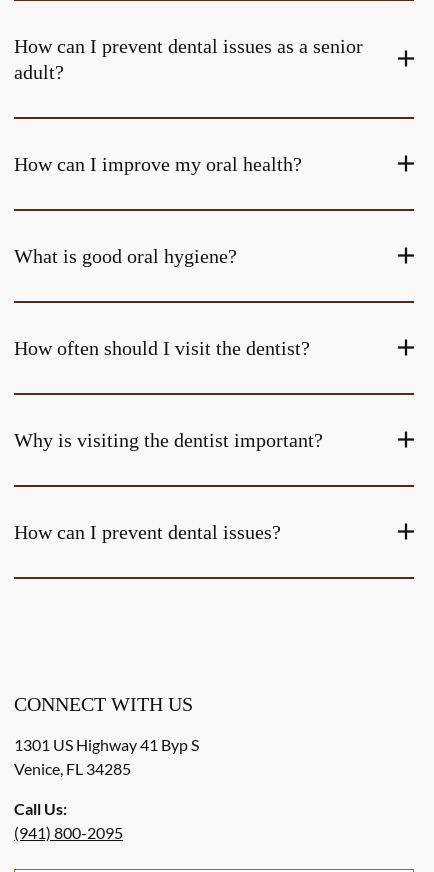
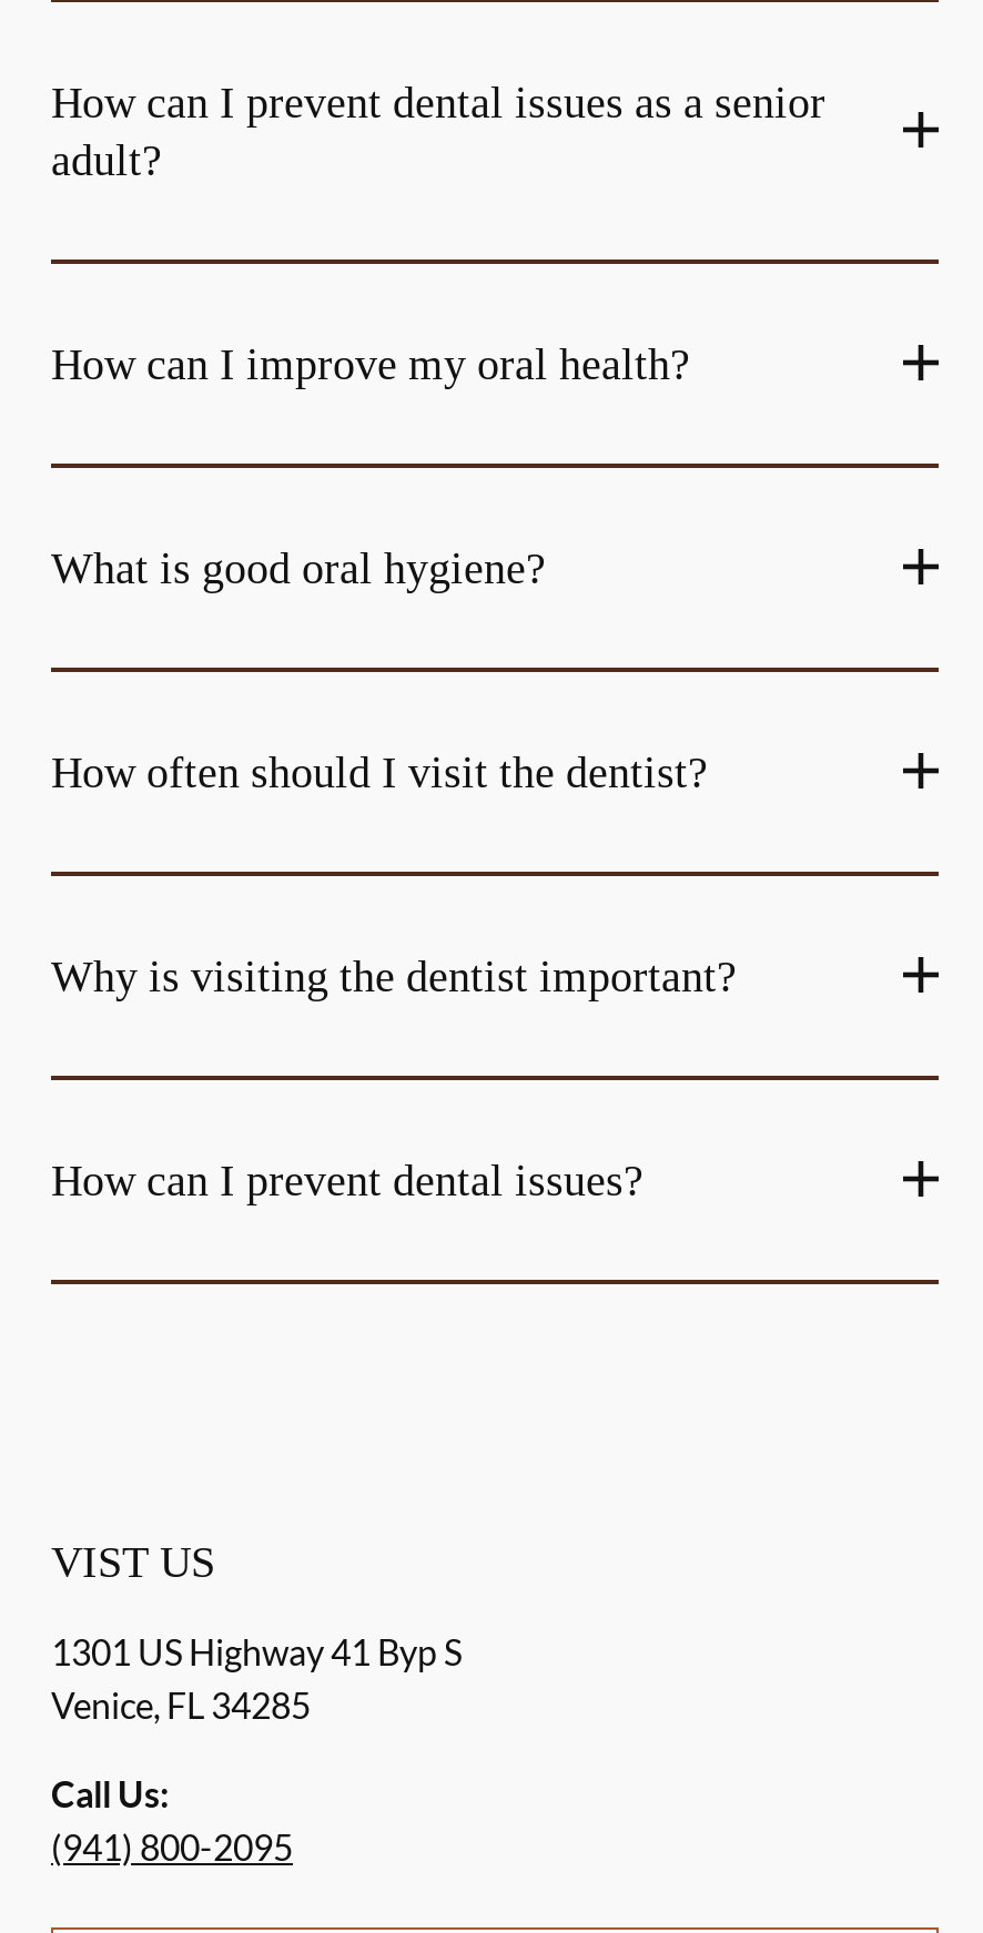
[14,693,193,715] CONNECT WITH US -> [51,1537,215,1586] VIST US

